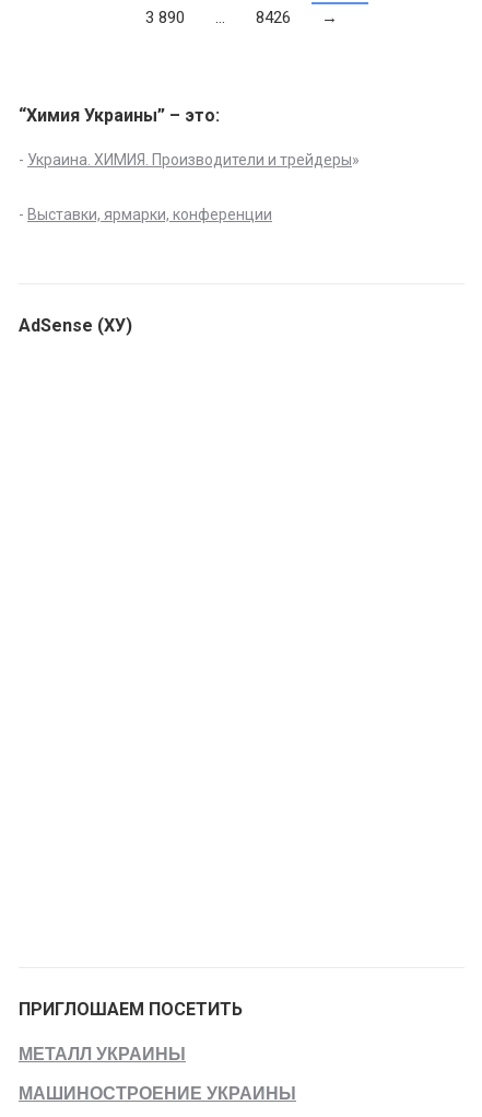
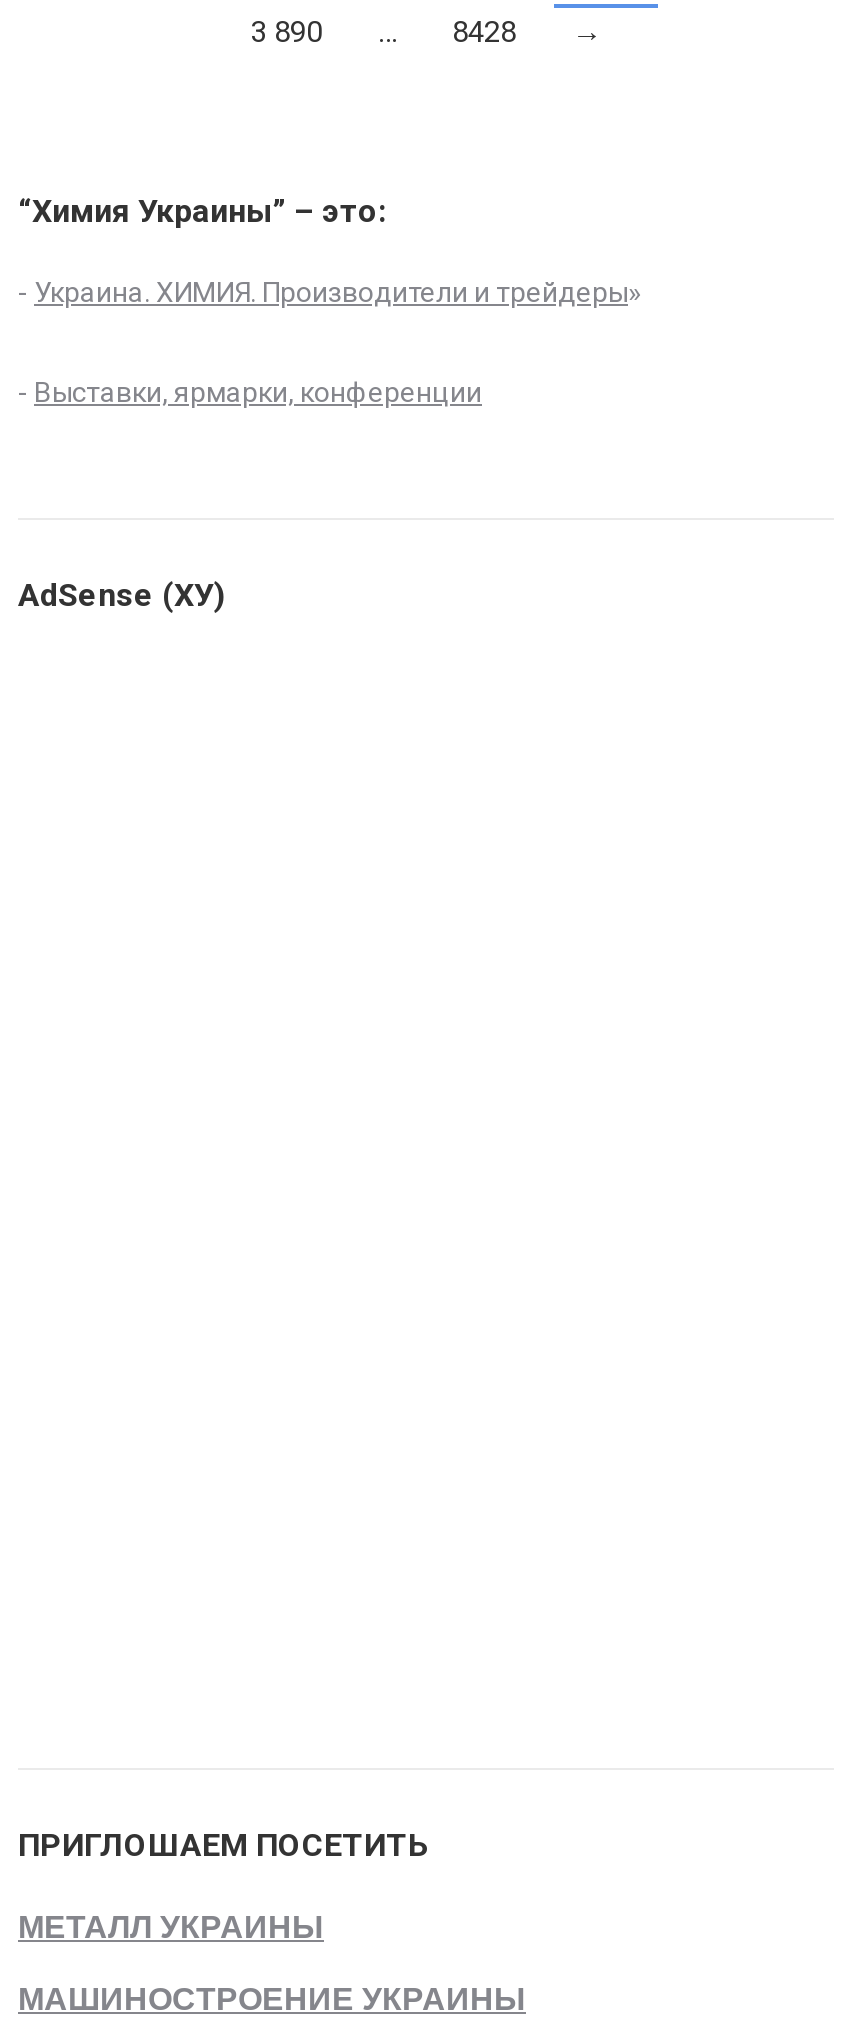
[256,8,291,27] 8426 -> [452,14,516,50] 8428

